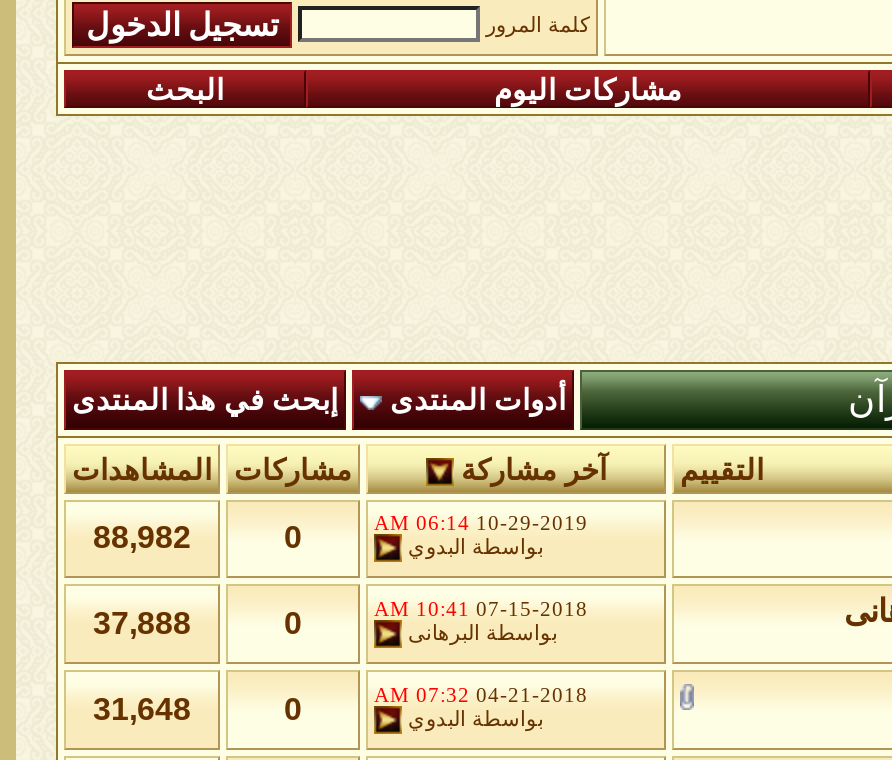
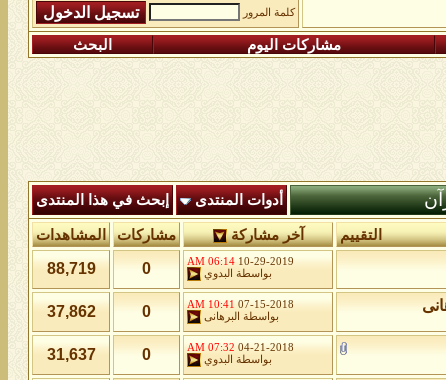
[93,519,191,553] 88,982 -> [46,260,95,277] 88,719
[93,605,191,639] 37,888 -> [46,303,95,320] 37,862
[93,691,191,725] 31,648 -> [46,346,95,363] 31,637

